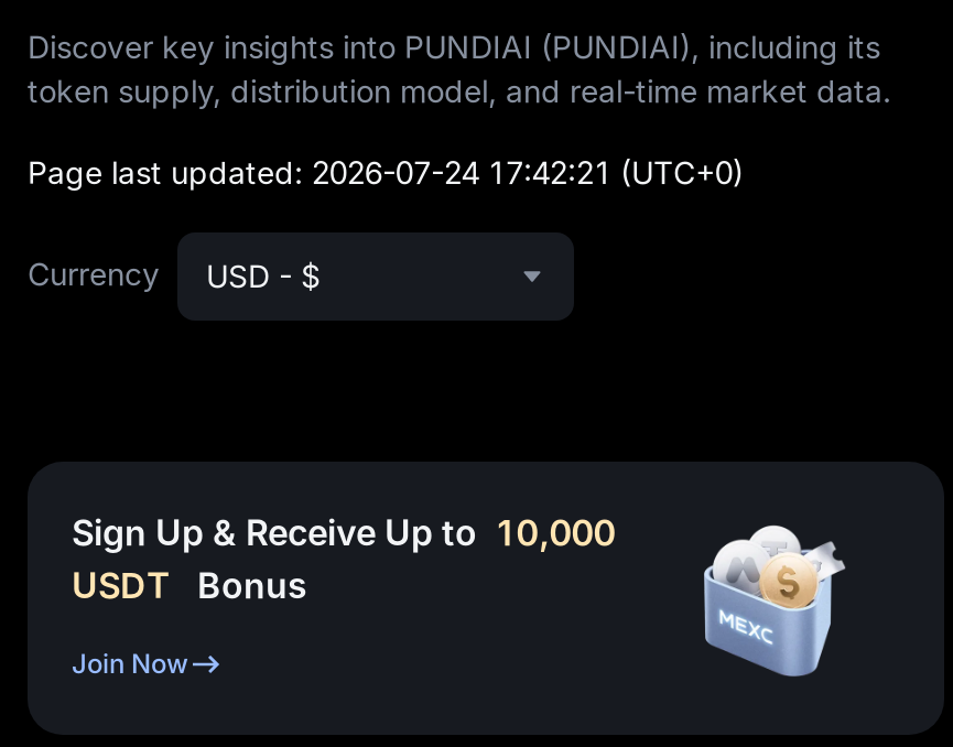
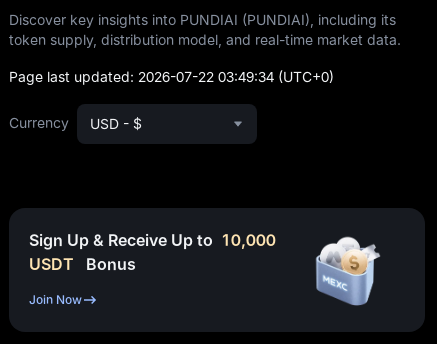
[28,154,744,191] Page last updated: 2026-07-24 17:42:21 (UTC+0) -> [9,68,334,85] Page last updated: 2026-07-22 03:49:34 (UTC+0)

